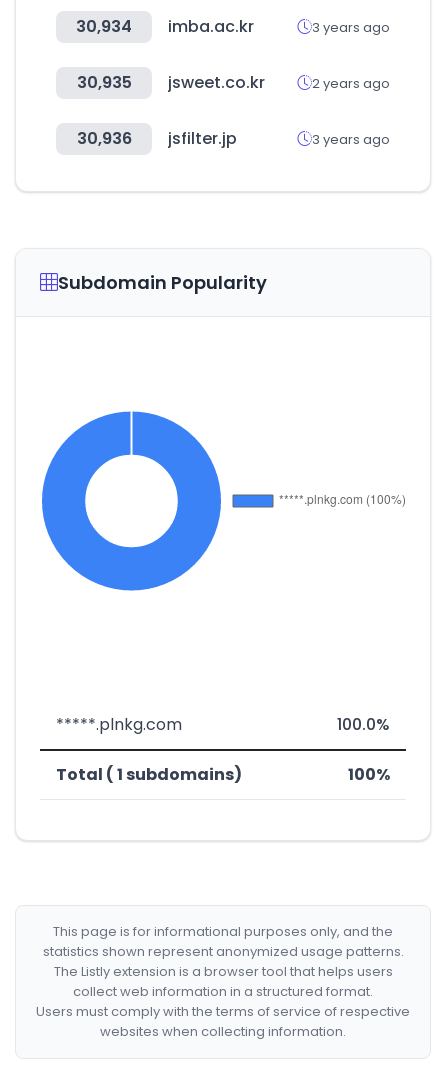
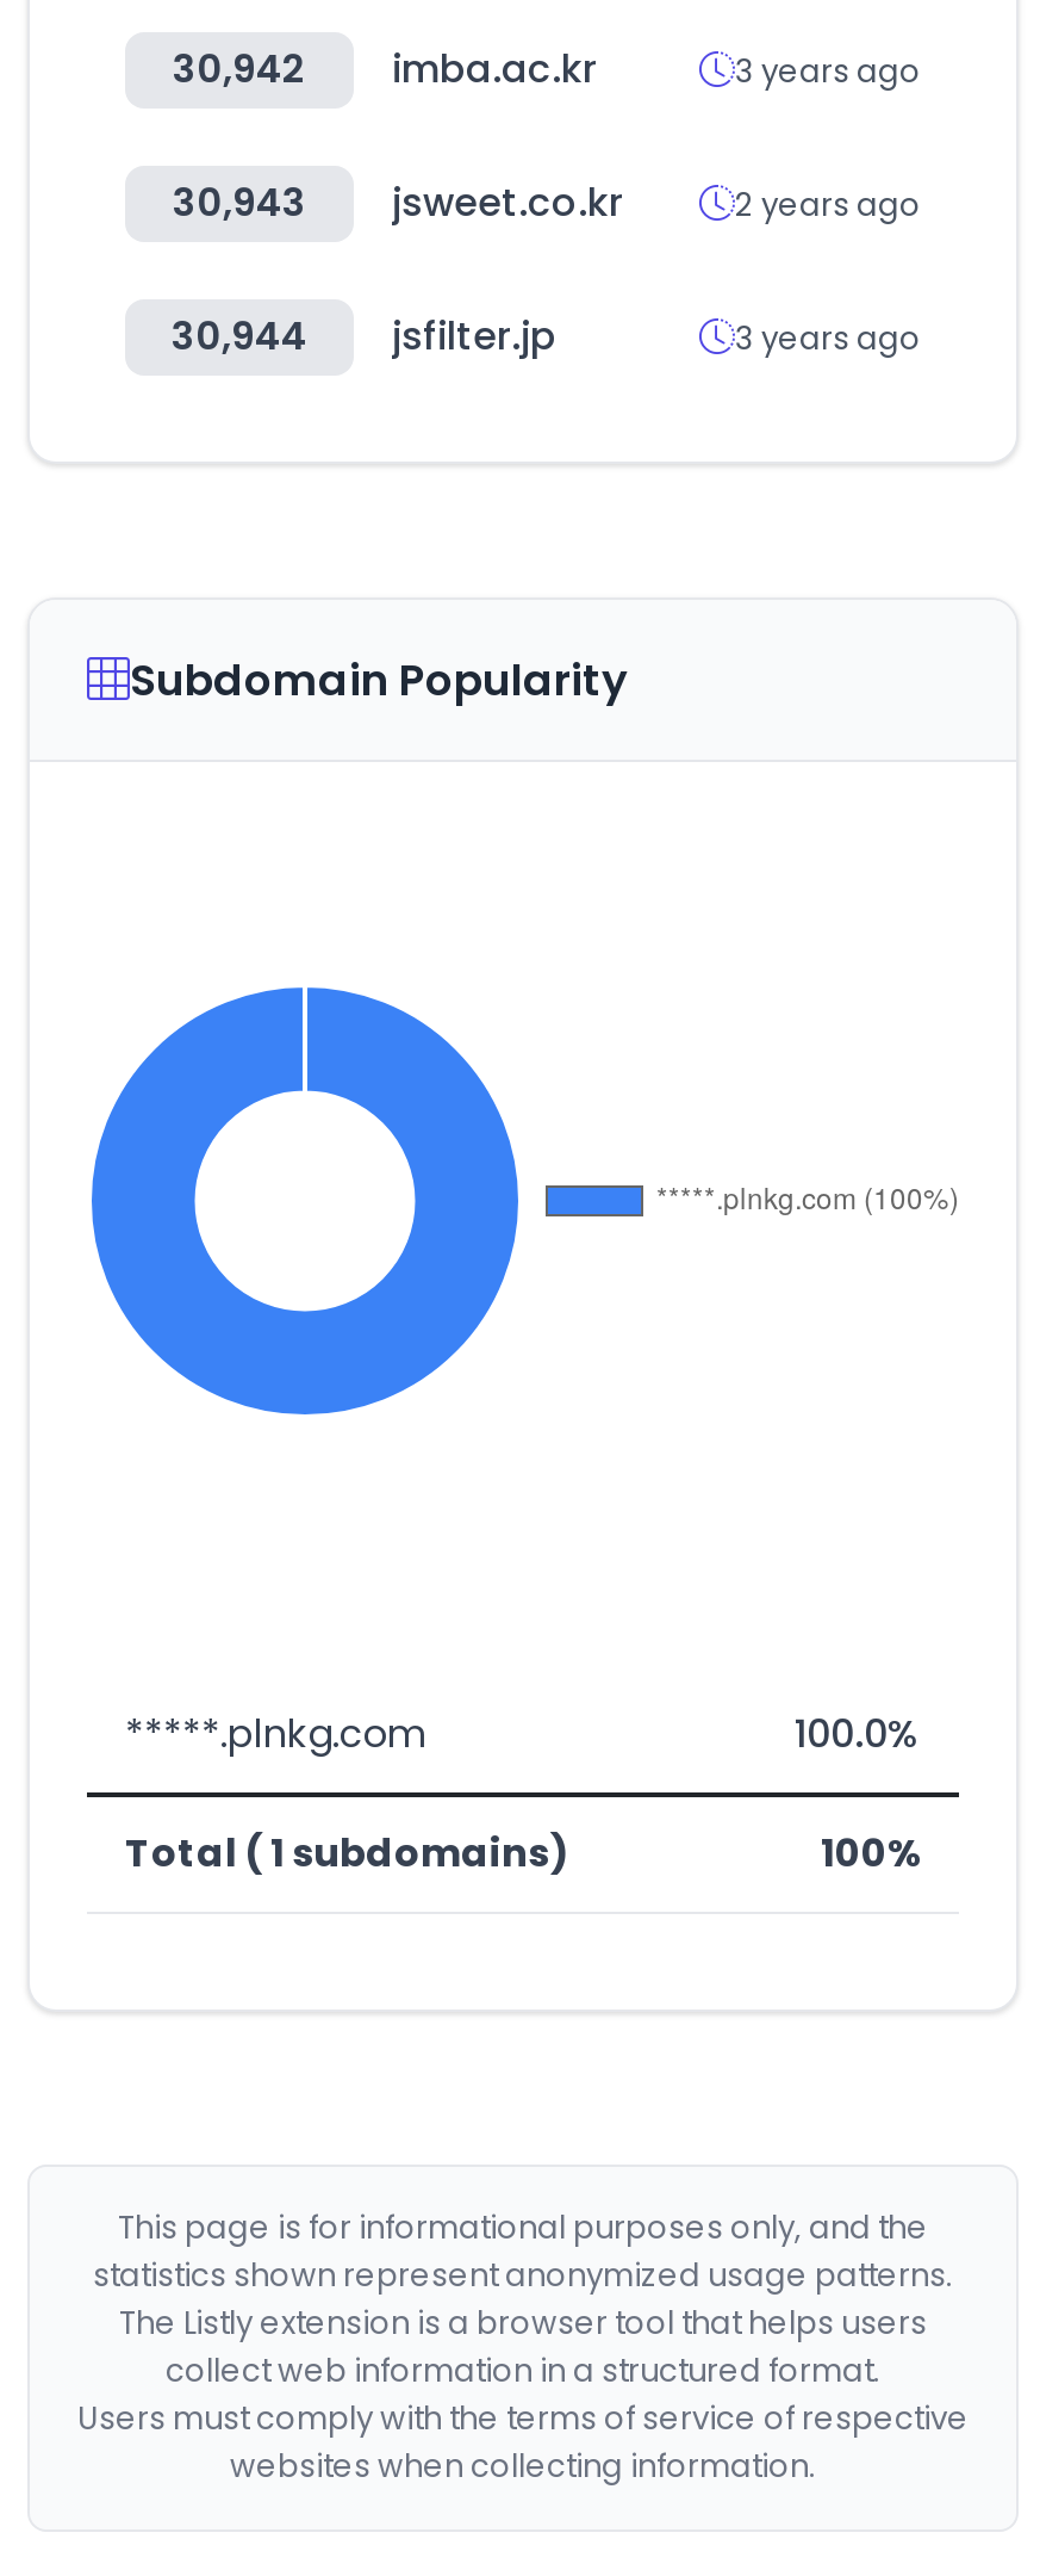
[76,15,254,38] 30,934 imba.ac.kr -> [173,42,597,97] 30,942 imba.ac.kr
[76,71,265,94] 30,935 jsweet.co.kr -> [173,175,623,230] 30,943 jsweet.co.kr
[76,127,237,150] 30,936 jsfilter.jp -> [172,309,556,364] 30,944 jsfilter.jp

